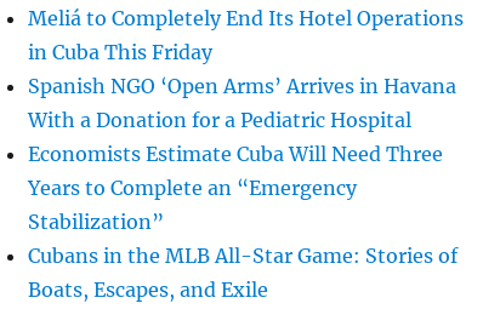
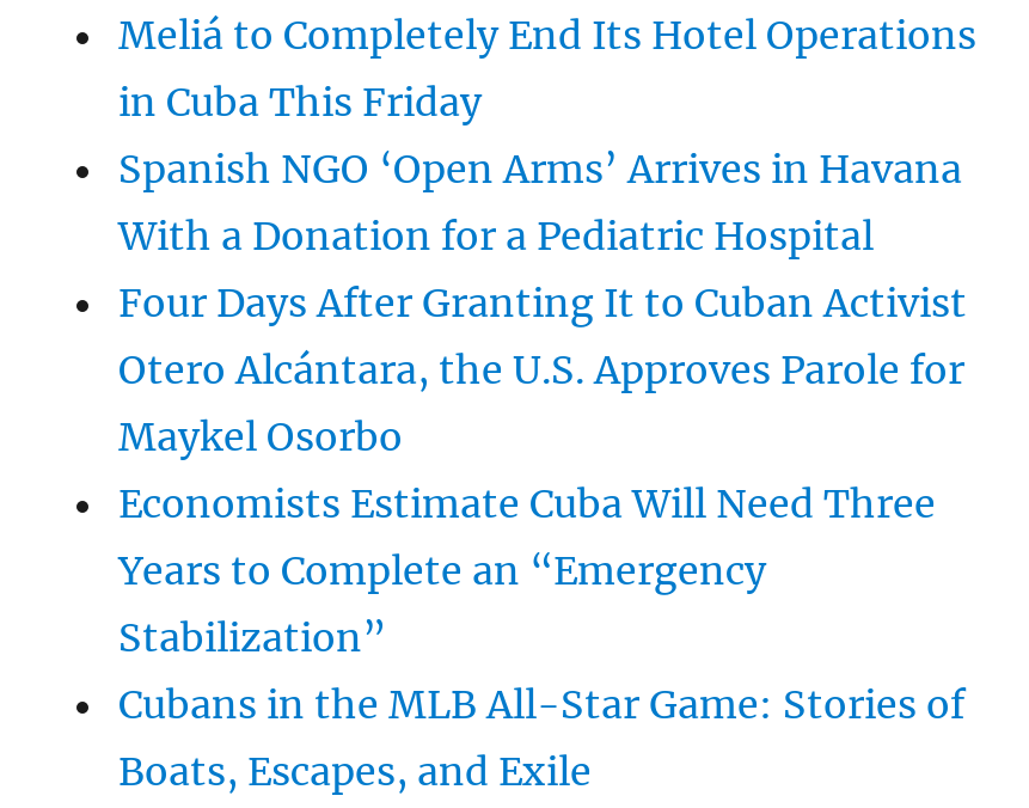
none -> [118,279,967,461] Four Days After Granting It to Cuban Activist | Otero Alcántara, the U.S. Approves Parole for | Maykel Osorbo

